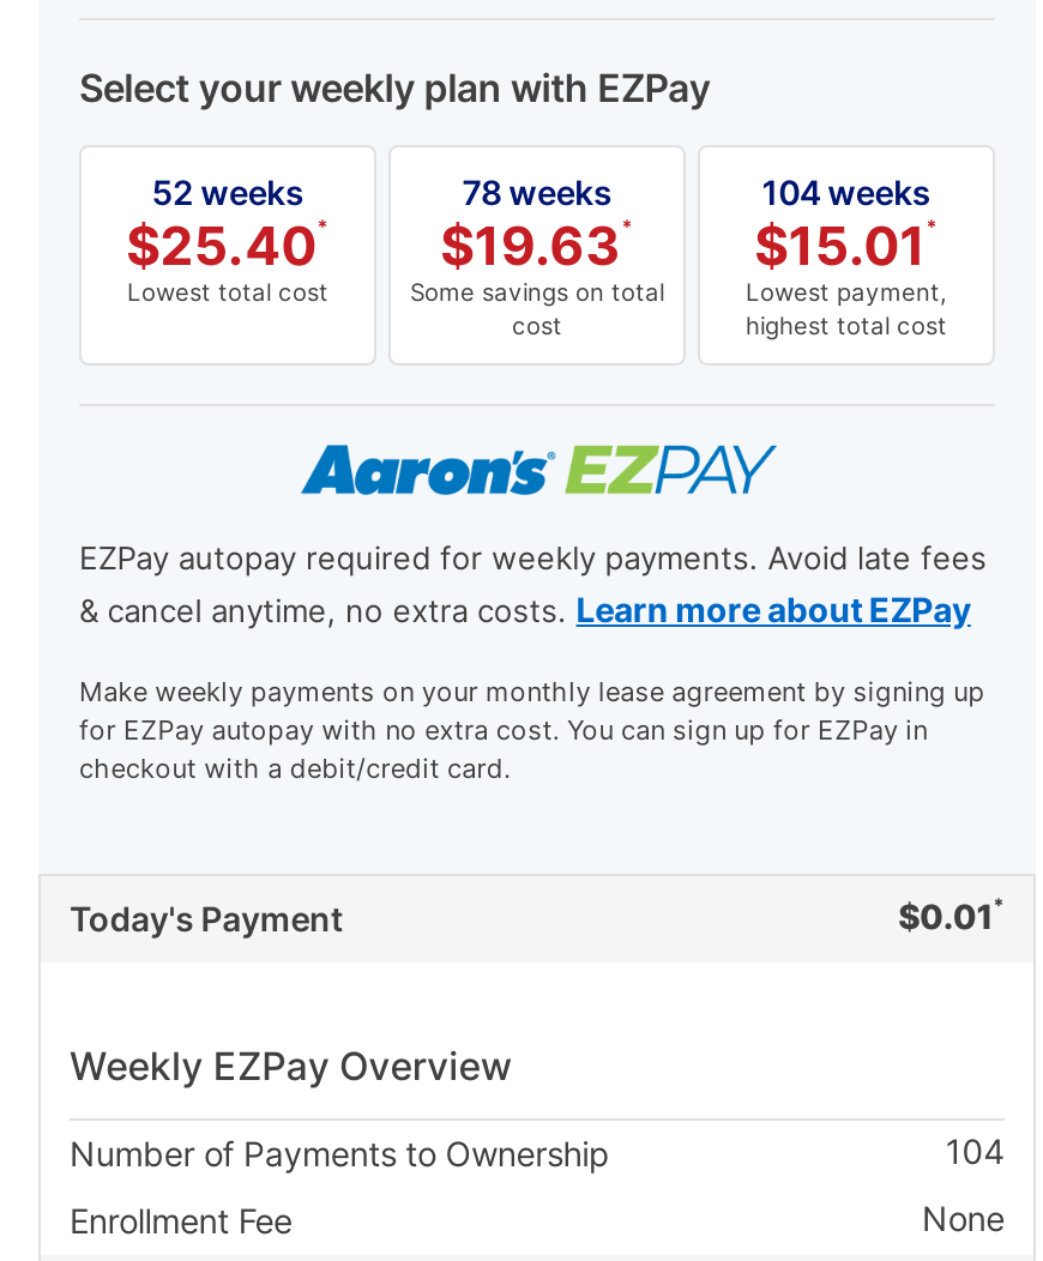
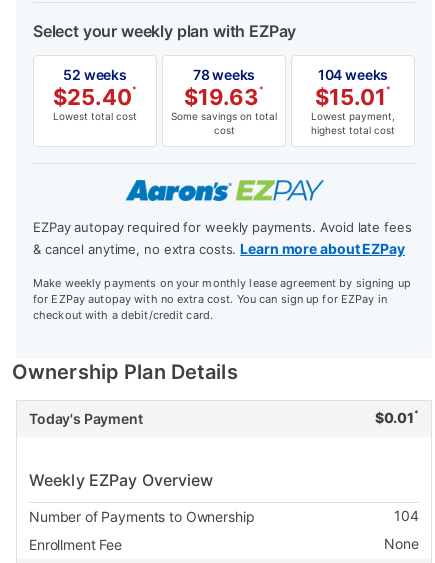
none -> [12,360,238,384] Ownership Plan Details

